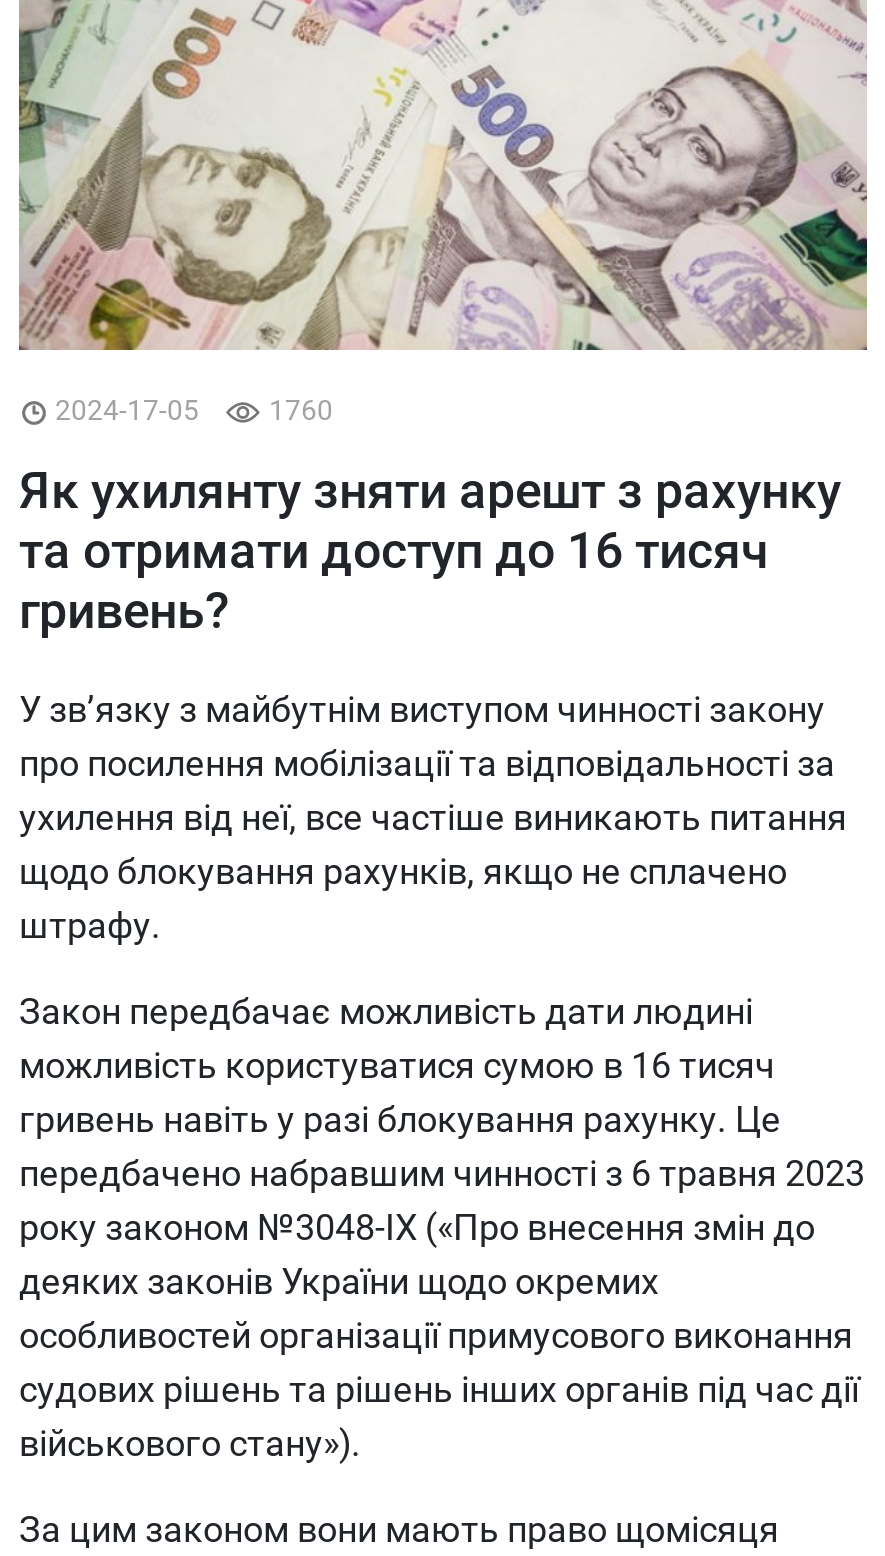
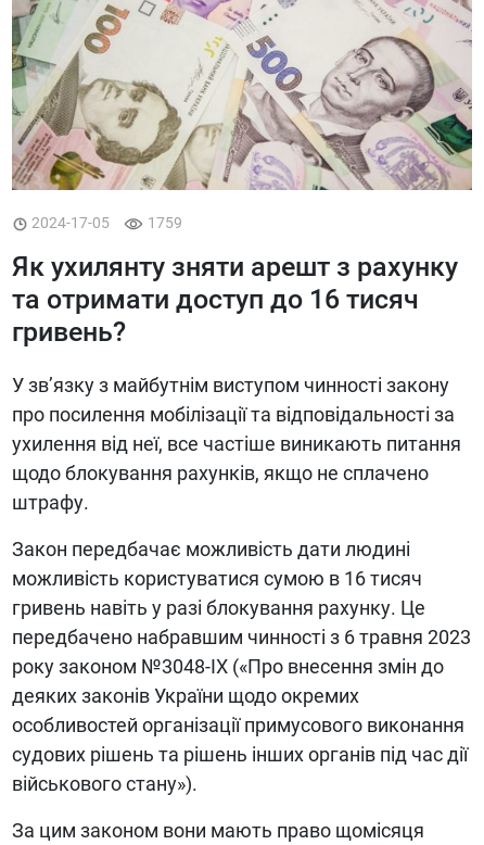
[263,394,333,426] 1760 -> [144,214,182,231] 1759

